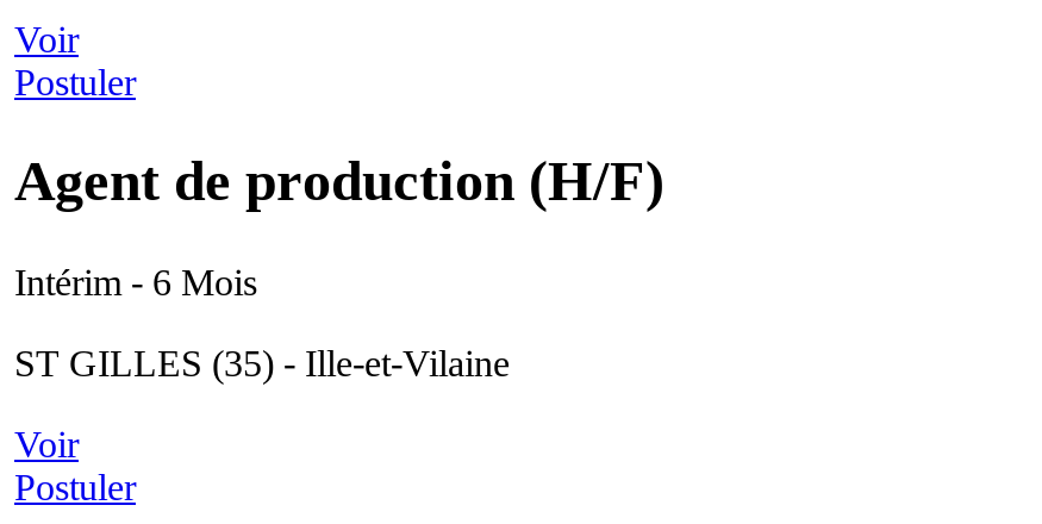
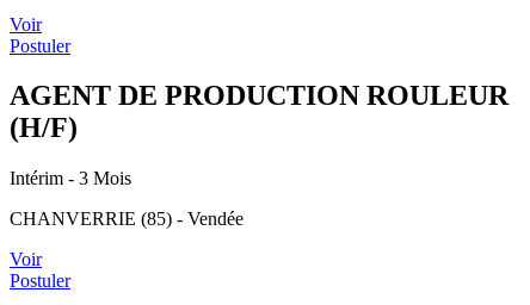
[14,151,664,213] Agent de production (H/F) -> [10,80,509,143] AGENT DE PRODUCTION ROULEUR | (H/F)
[14,263,257,303] Intérim - 6 Mois -> [10,168,131,189] Intérim - 3 Mois
[14,344,510,384] ST GILLES (35) - Ille-et-Vilaine -> [10,209,244,229] CHANVERRIE (85) - Vendée

